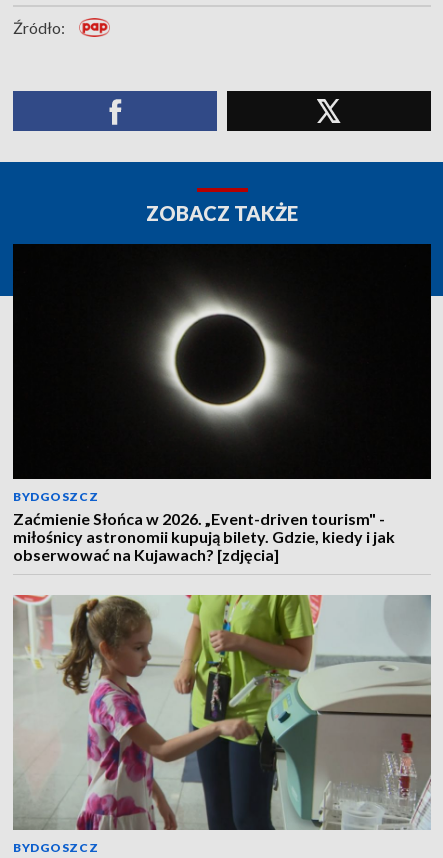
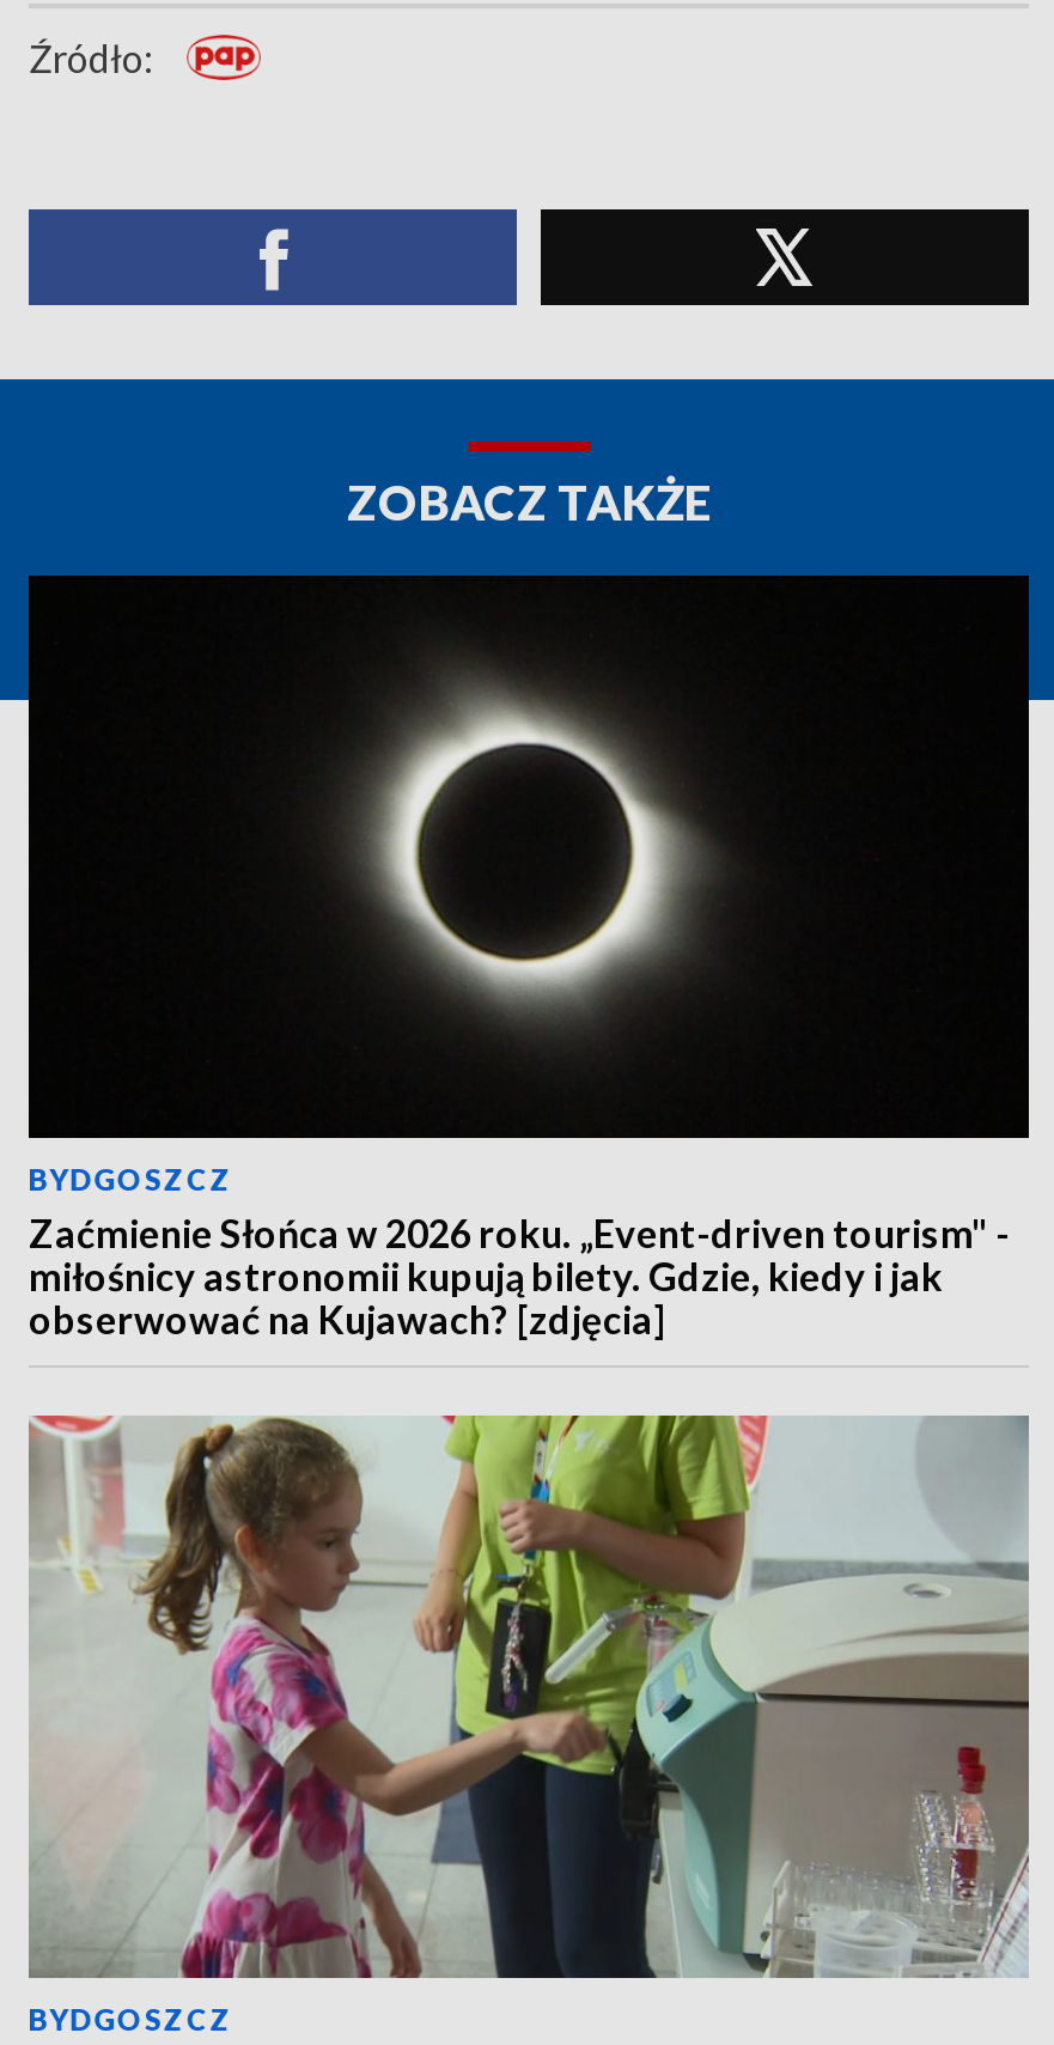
[13,509,385,528] Zaćmienie Słońca w 2026. „Event-driven tourism" - -> [29,1210,1010,1255] Zaćmienie Słońca w 2026 roku. „Event-driven tourism" -

